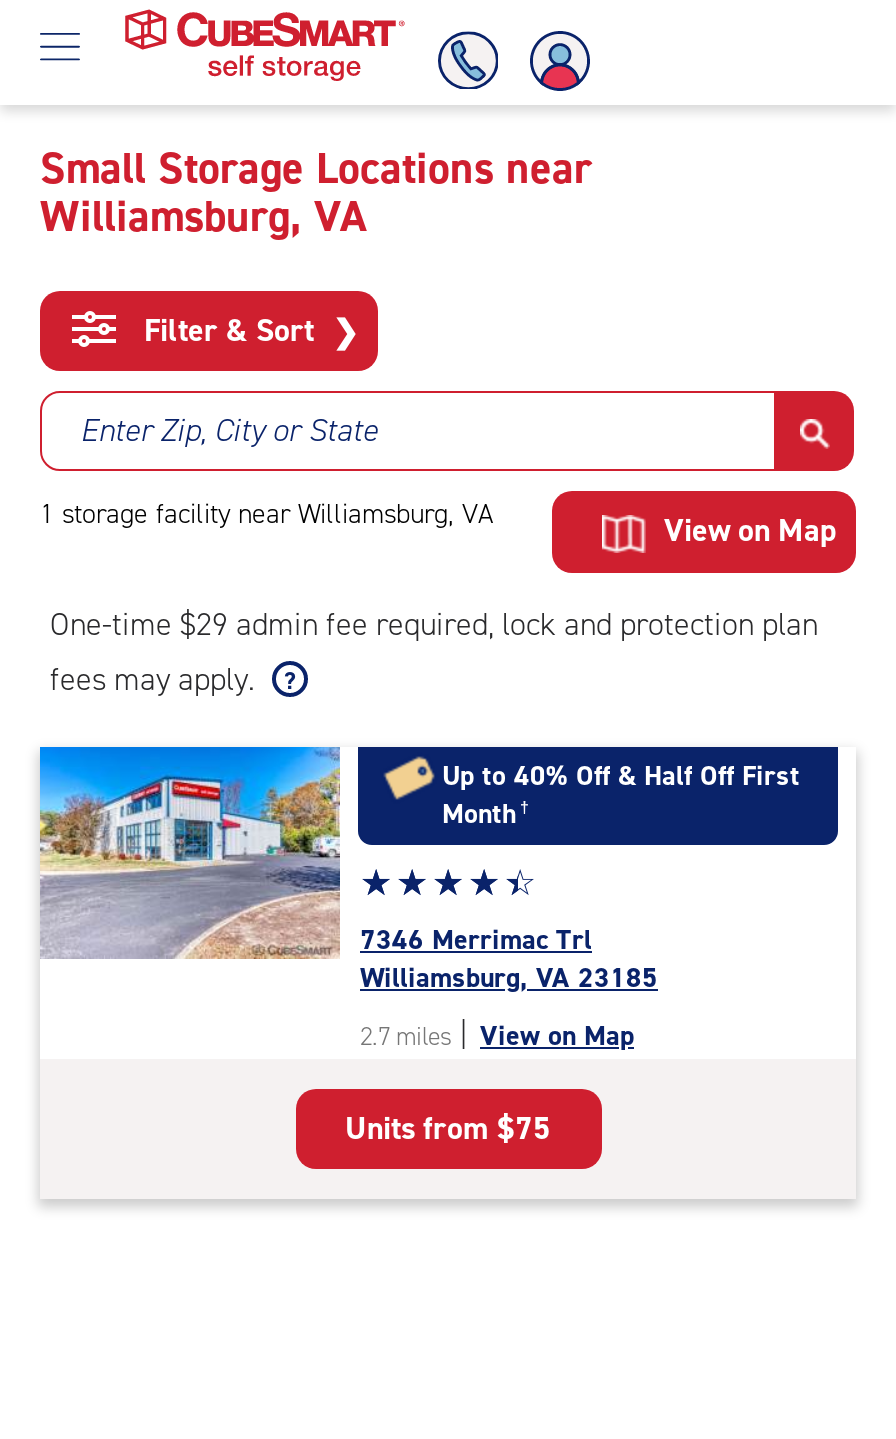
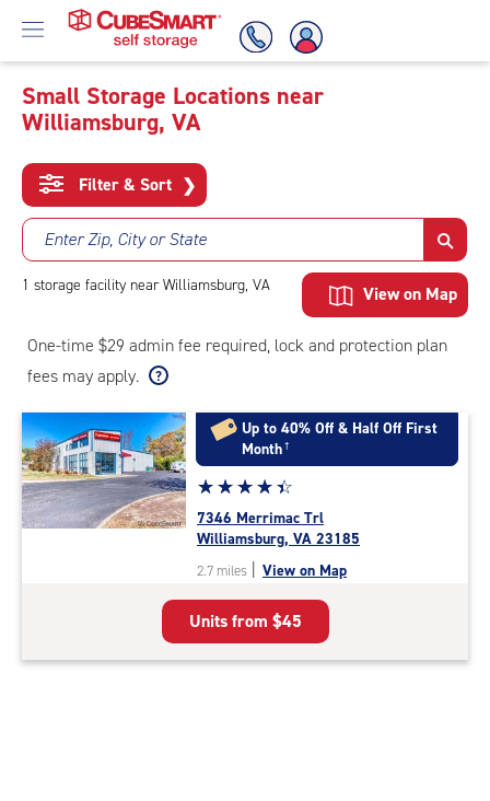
[345,1106,551,1148] Units from $75 -> [189,609,301,632] Units from $45

